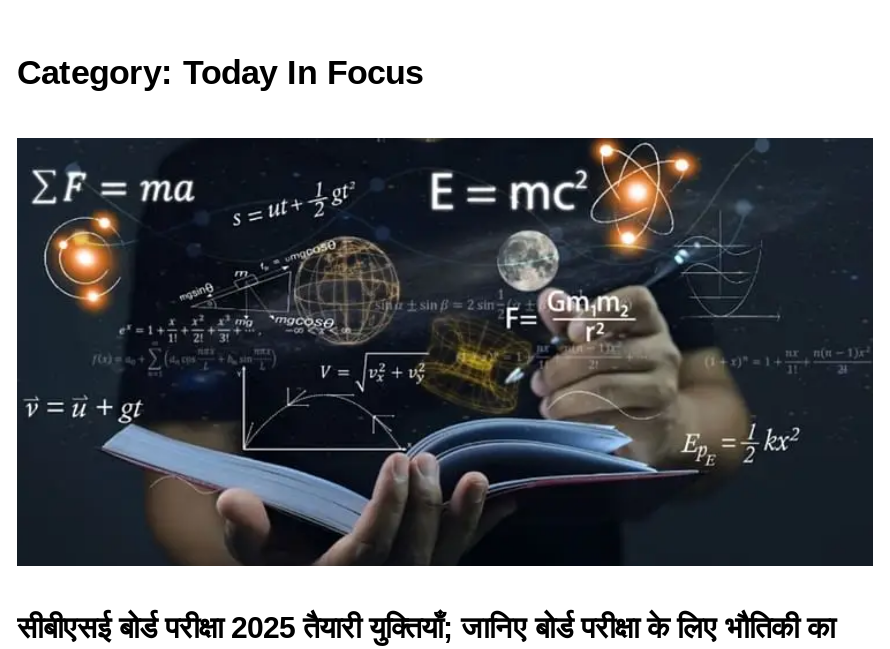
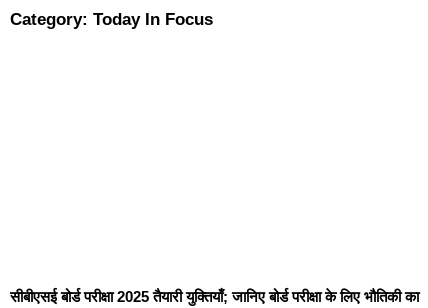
[15,135,875,569] [image] -> none

